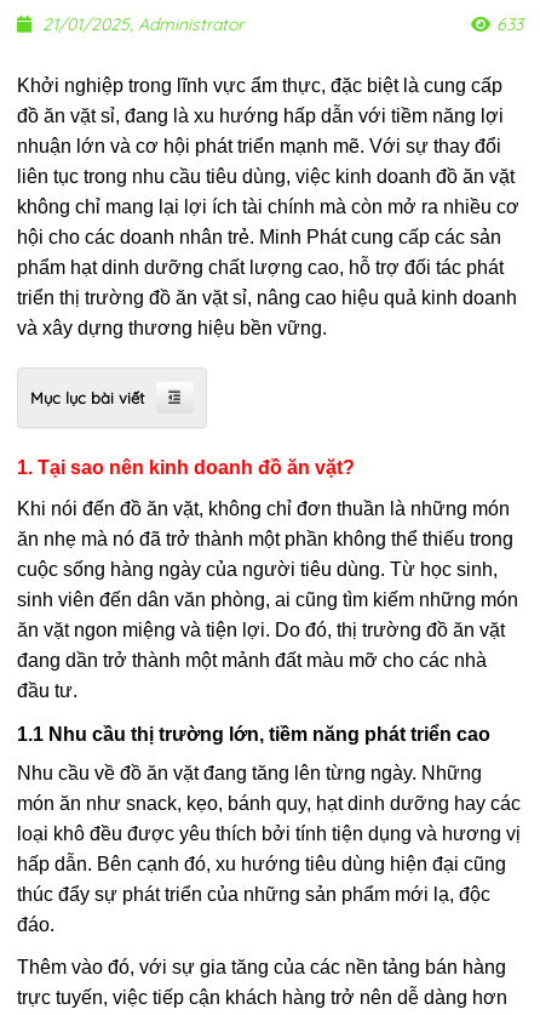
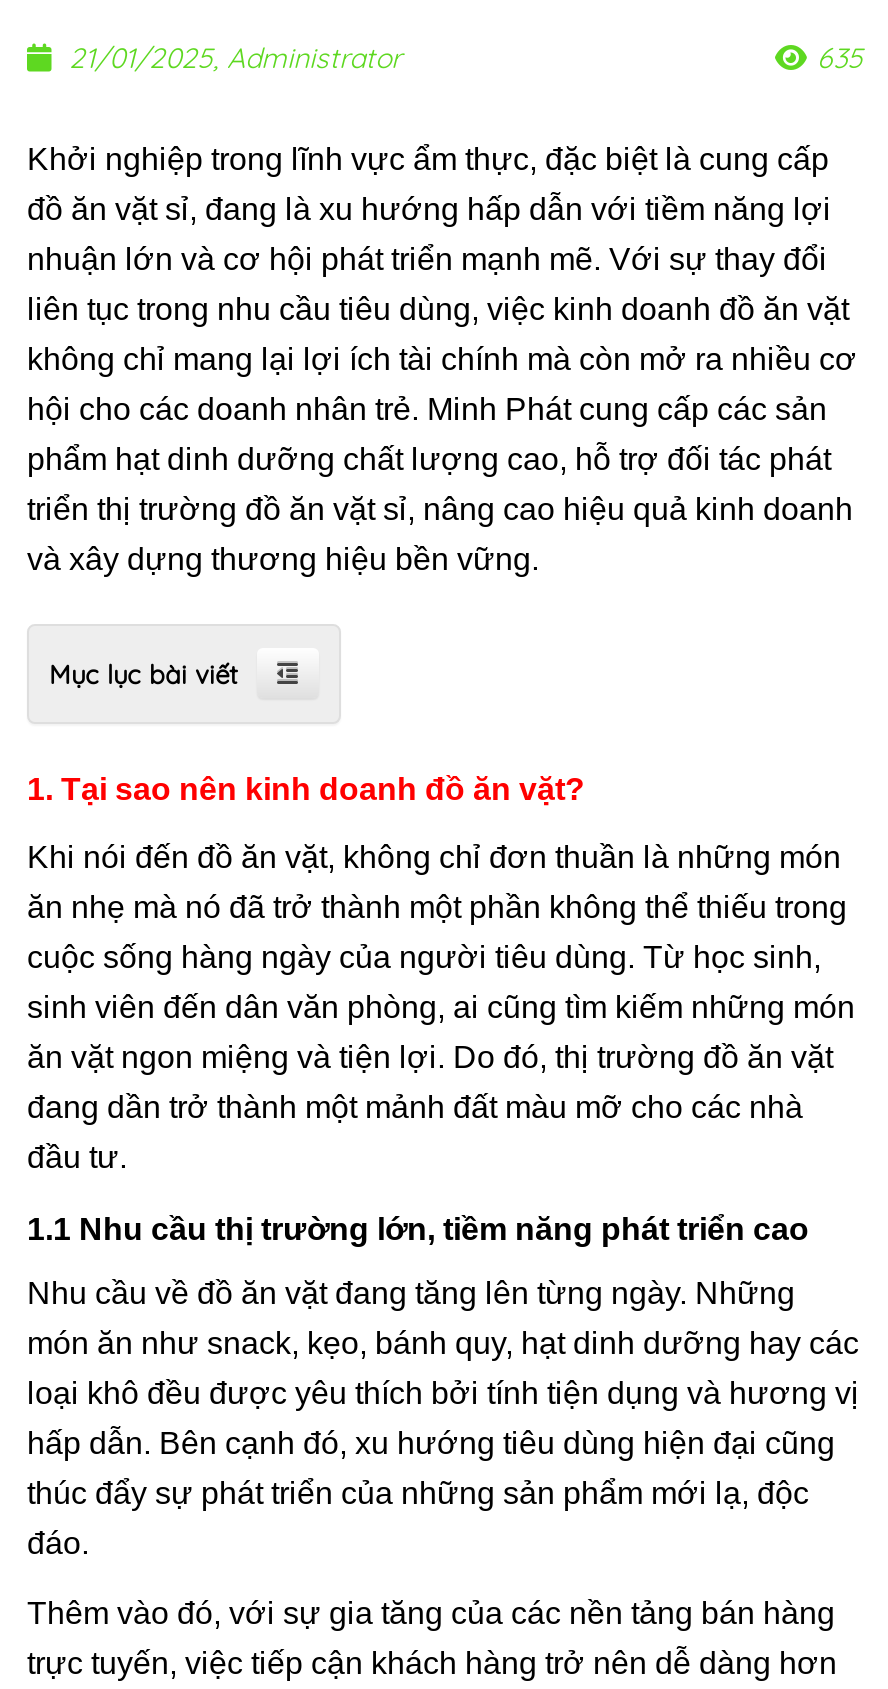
[496,13,523,35] 633 -> [817,40,863,76] 635

